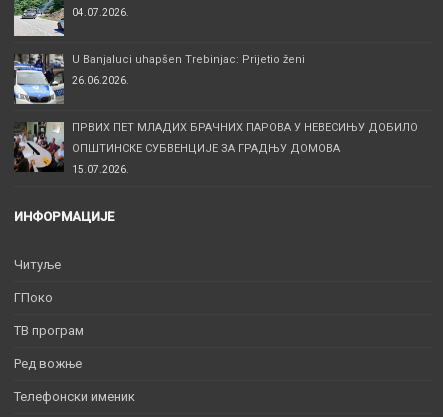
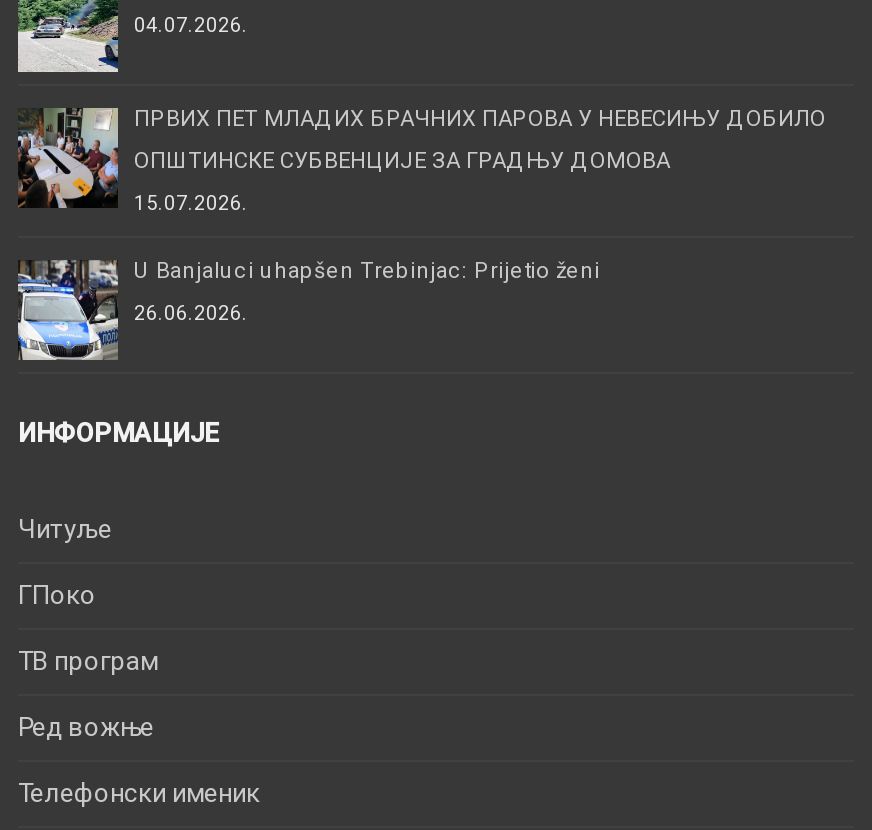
moved [13,53,305,105] -> [16,258,600,362]: [image] | U Banjaluci uhapšen Trebinjac: Prijetio ženi | 26.06.2026.
moved [12,120,418,175] -> [14,104,826,214]: [image] | ПРВИХ ПЕТ МЛАДИХ БРАЧНИХ ПАРОВА У НЕВЕСИЊУ ДОБИЛО | ОПШТИНСКЕ СУБВЕНЦИЈЕ ЗА ГРАДЊУ ДОМОВА | 15.07.2026.

